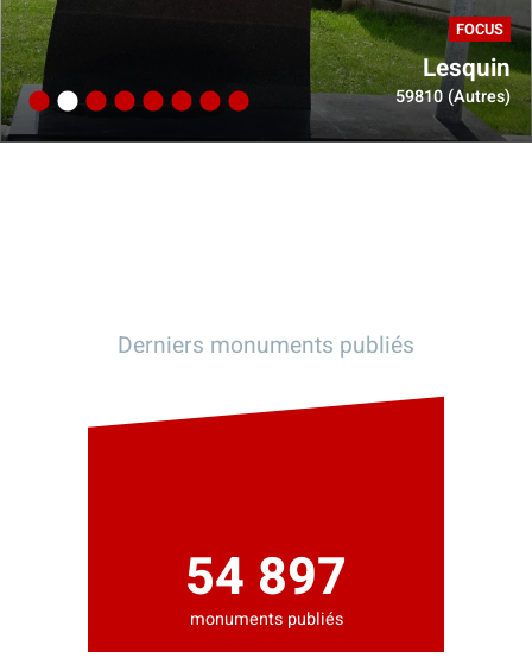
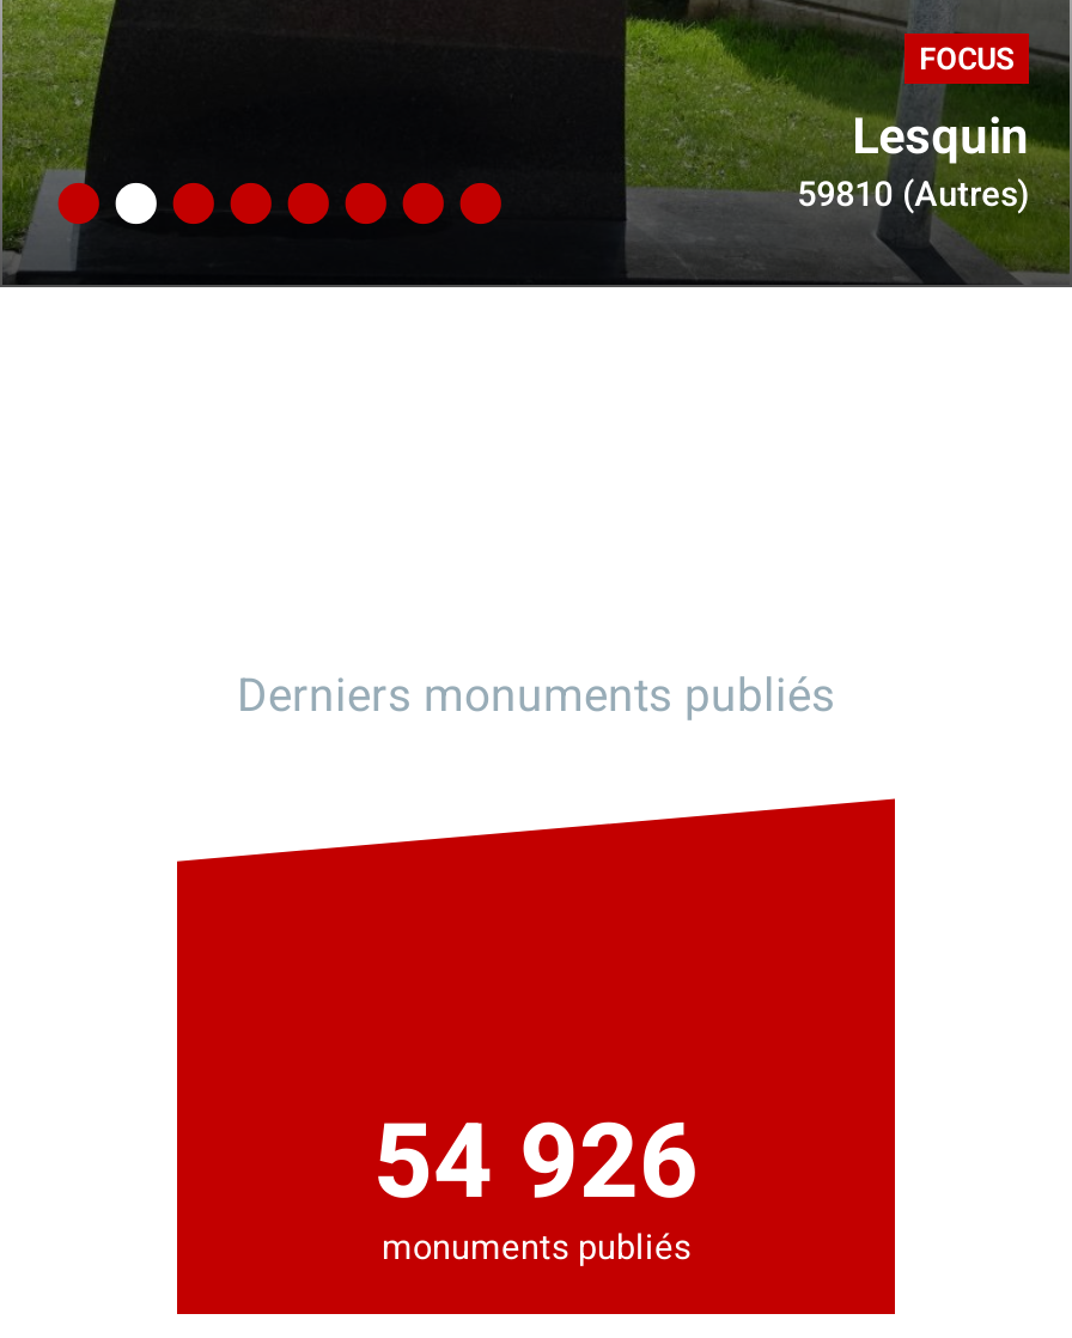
[185,541,347,616] 54 897 -> [373,1090,699,1241] 54 926

